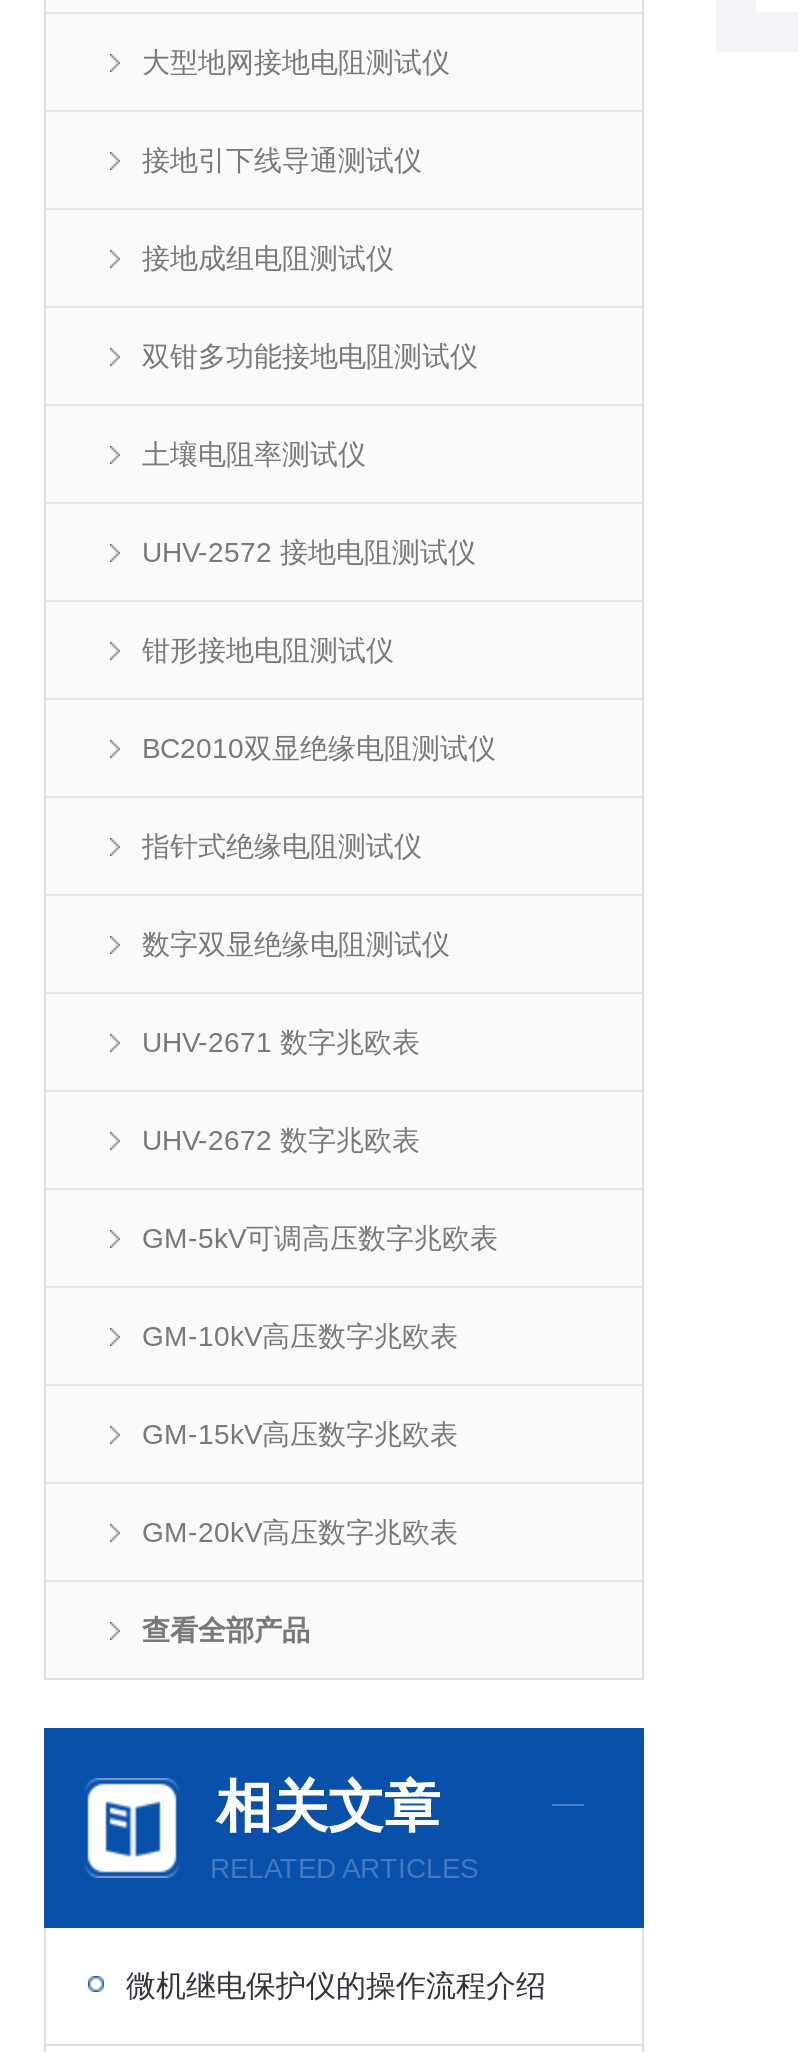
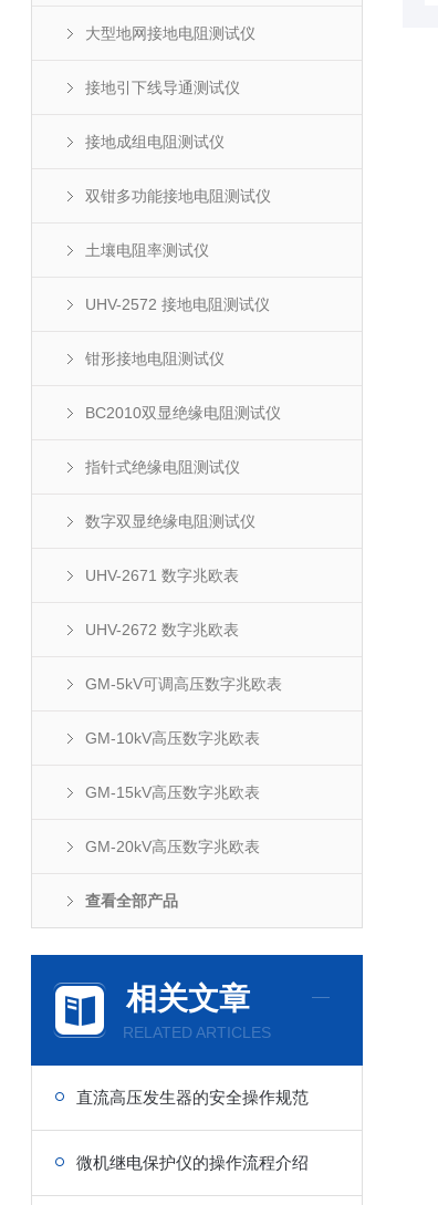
none -> [76,1088,309,1107] 直流高压发生器的安全操作规范

